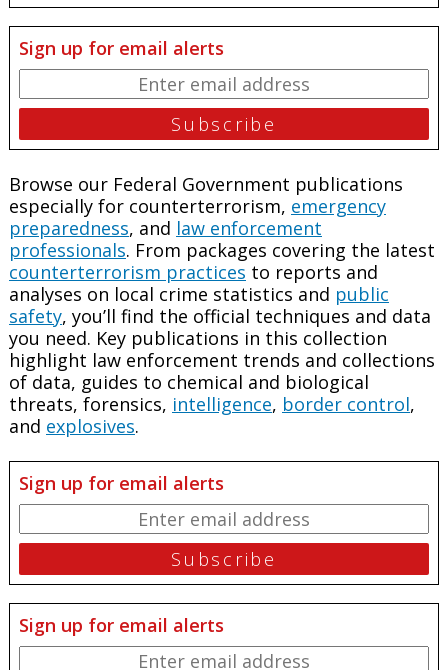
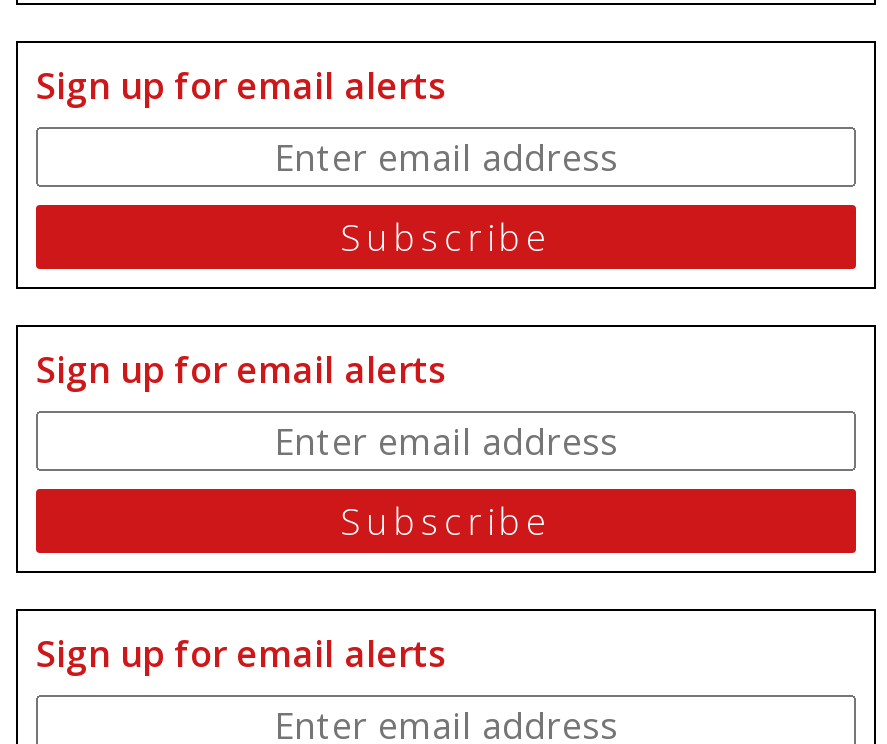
[9,172,435,438] Browse our Federal Government publications | especially for counterterrorism, emergency | preparedness, and law enforcement | professionals. From packages covering the latest | counterterrorism practices to reports and | analyses on local crime statistics and public | safety, you’ll find the official techniques and data | you need. Key publications in this collection | highlight law enforcement trends and collections | of data, guides to chemical and biological | threats, forensics, intelligence, border control, | and explosives. -> none

